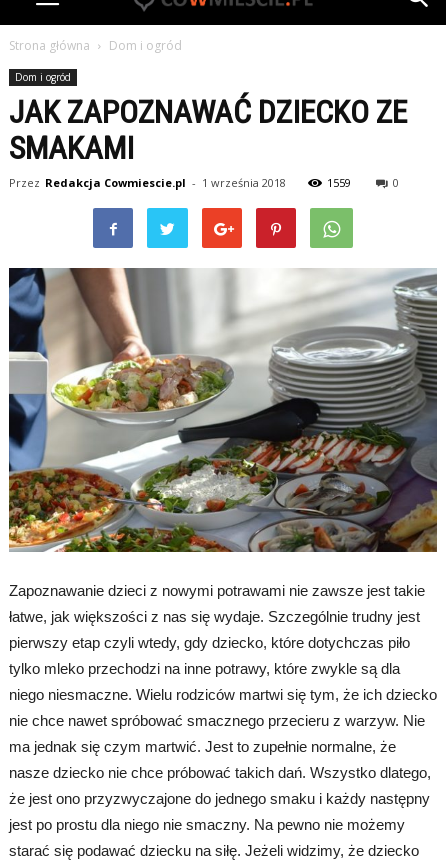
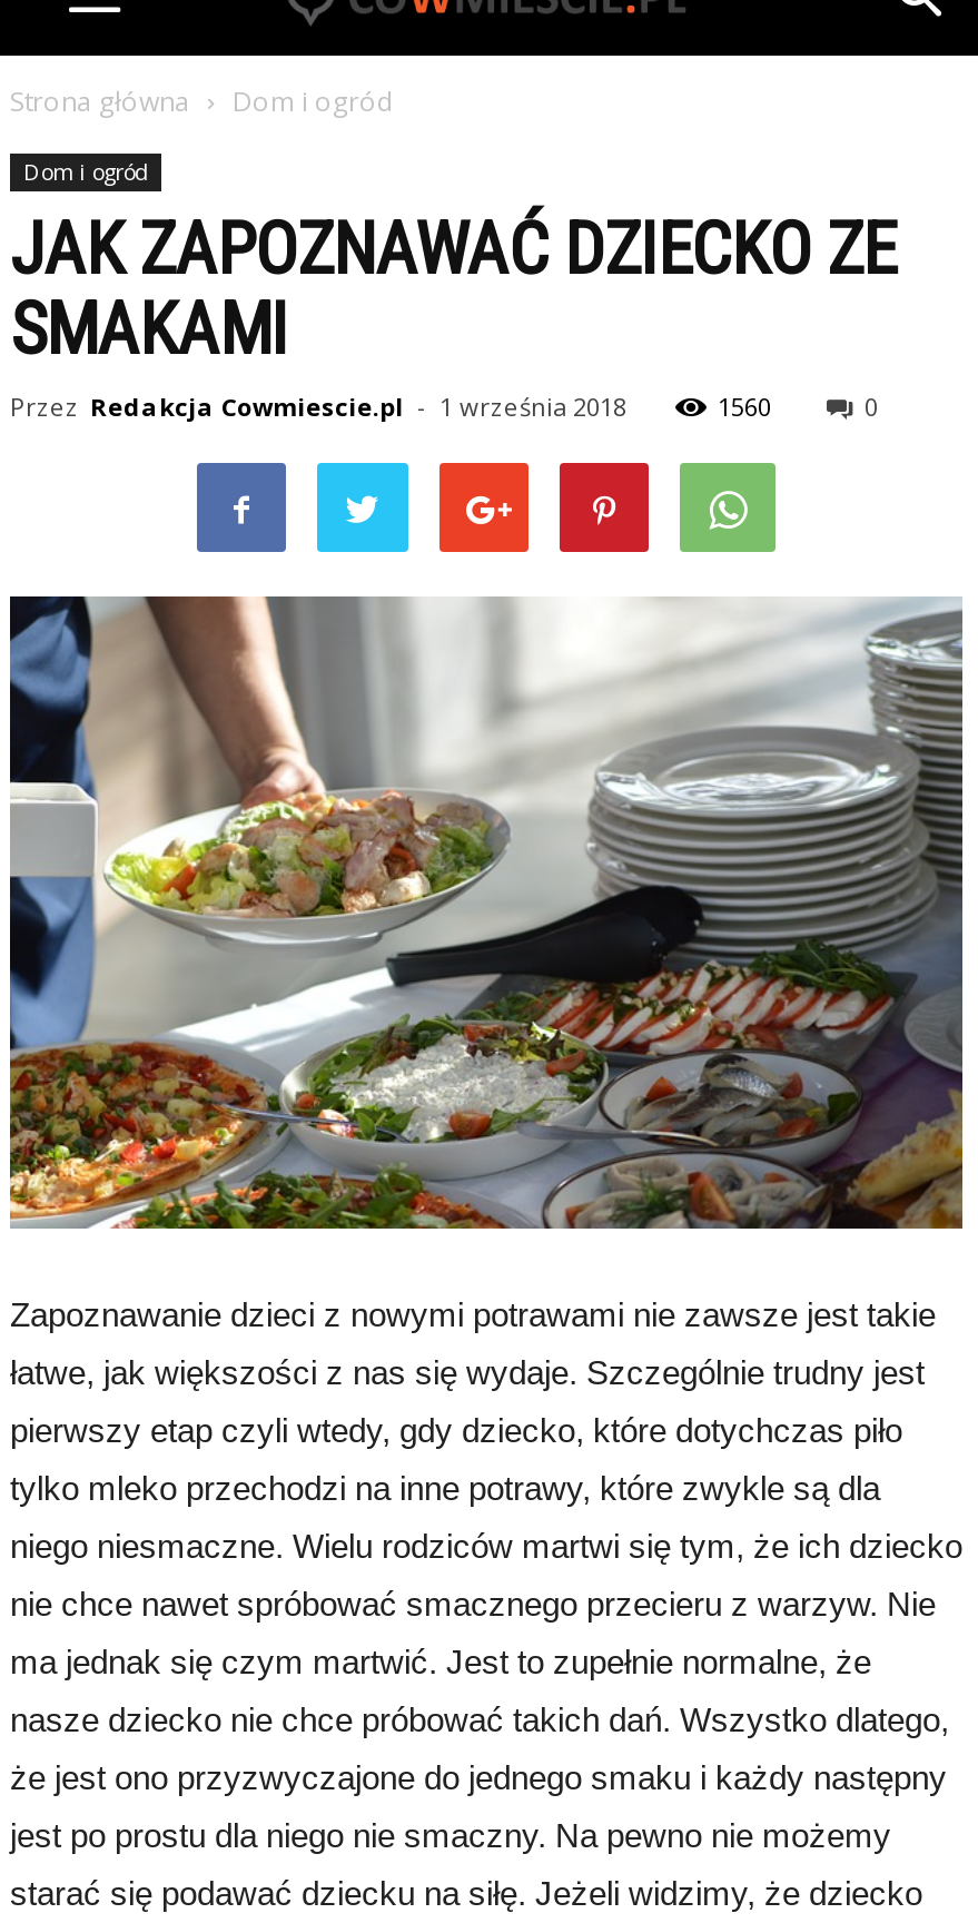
[327,175,351,190] 1559 -> [718,389,771,423] 1560

